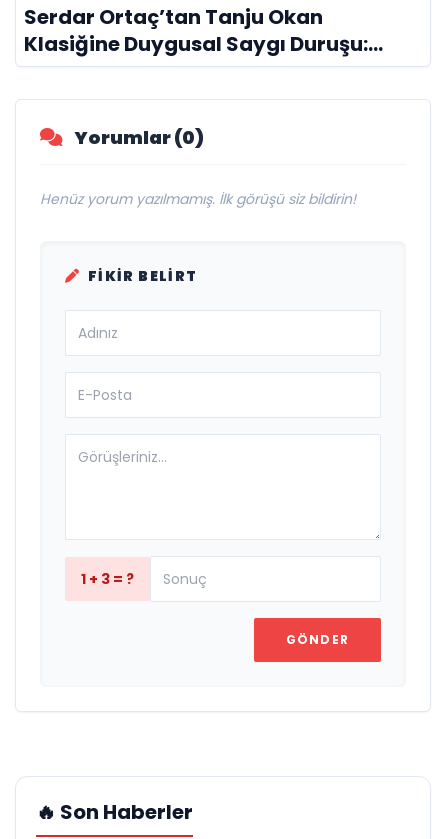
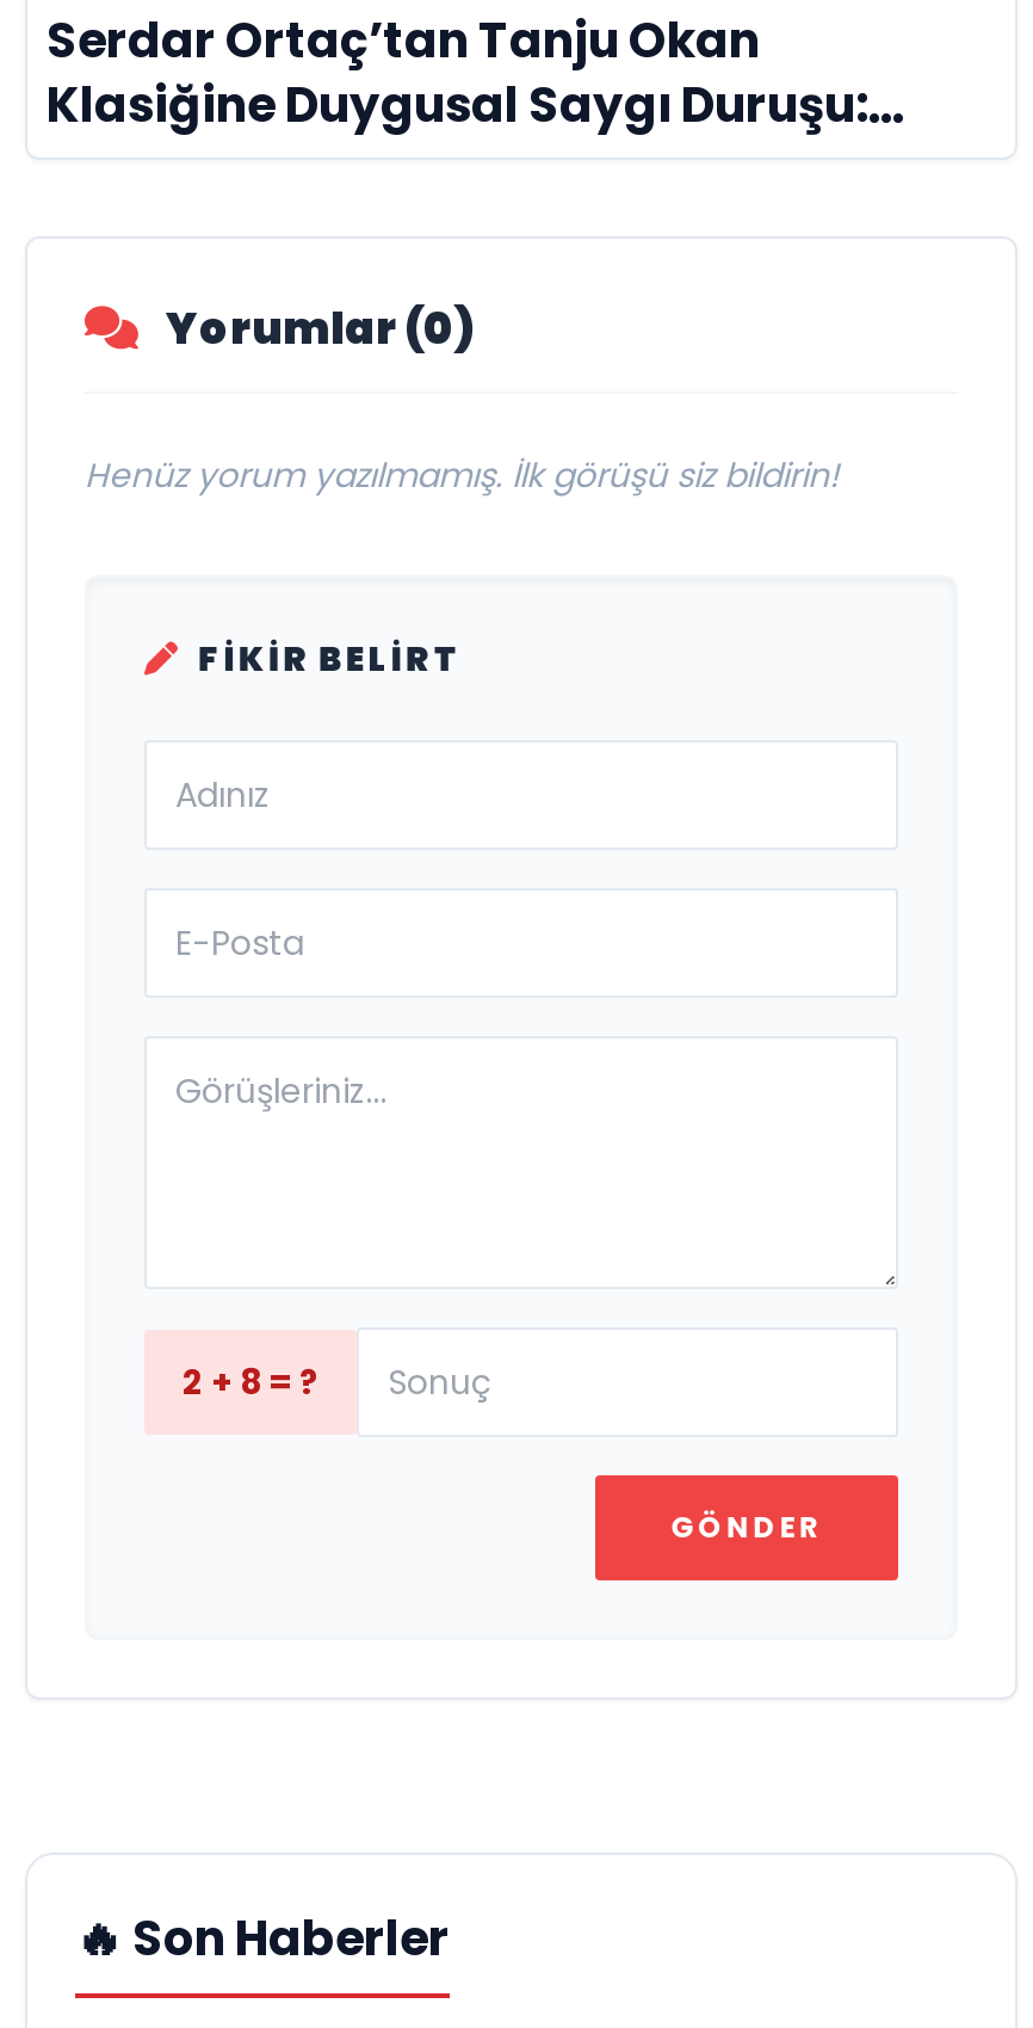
[81,569,134,589] 1 + 3 = ? -> [183,1359,318,1407] 2 + 8 = ?

